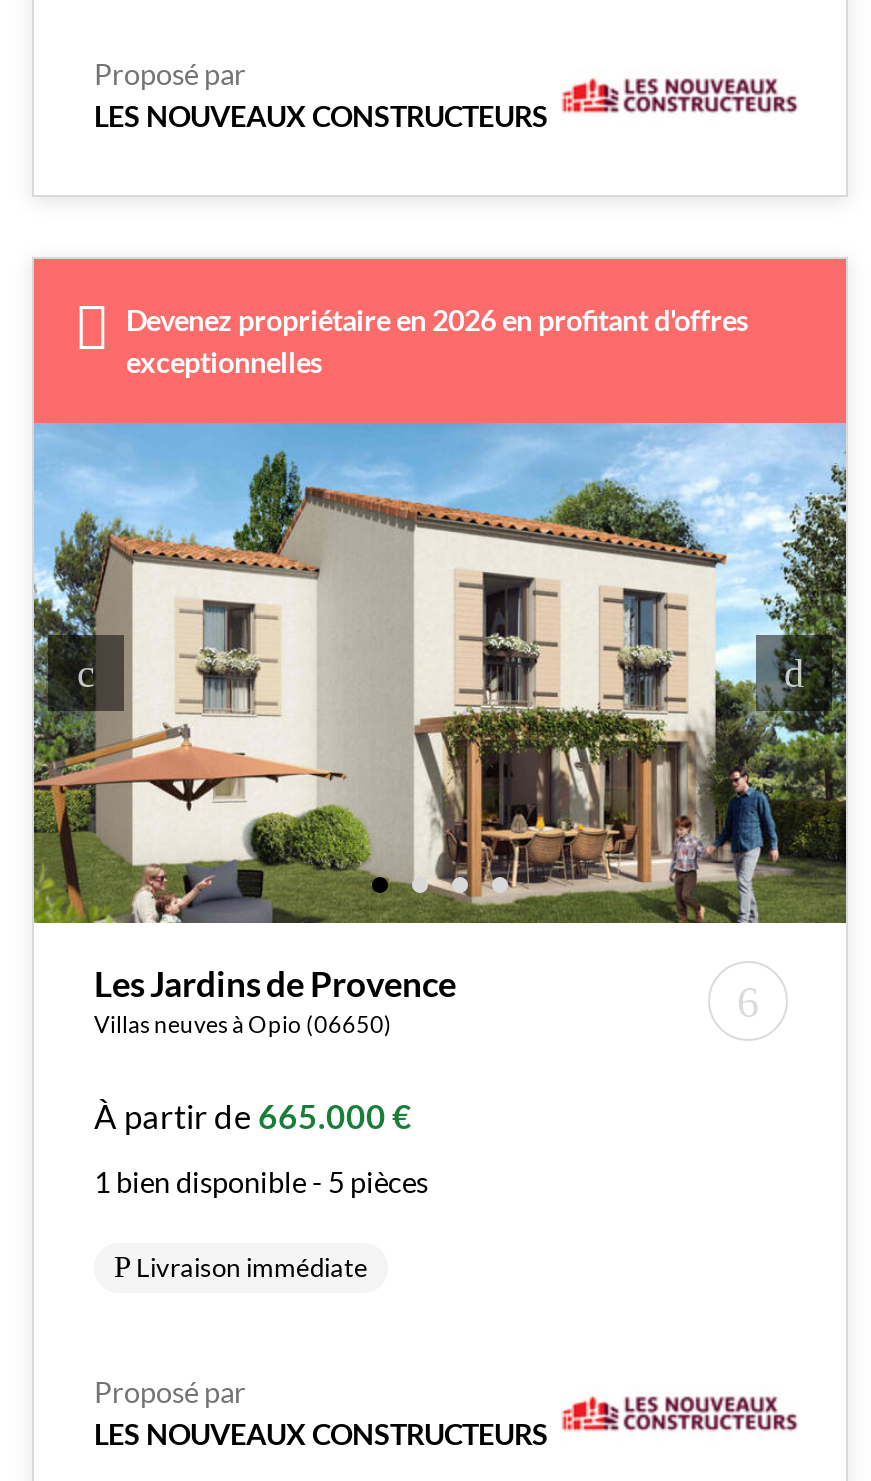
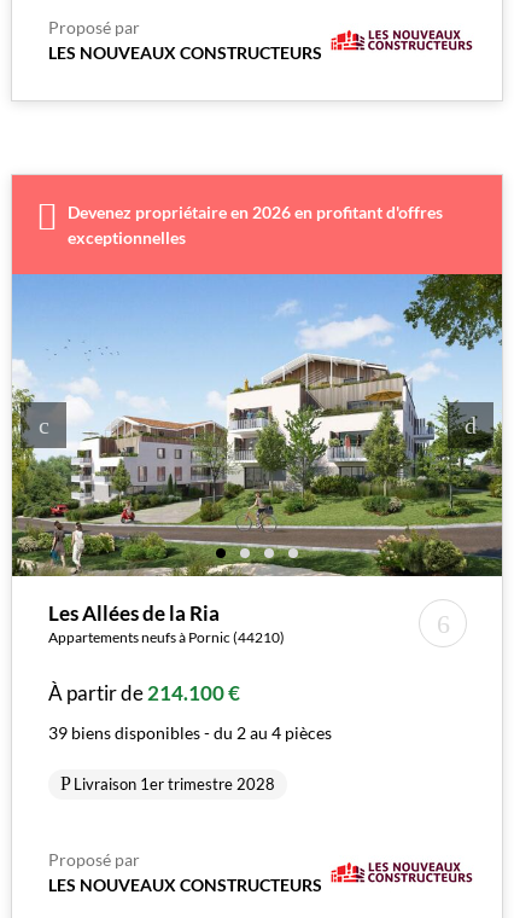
[32,421,848,1037] [image] | Les Jardins de Provence | Villas neuves à Opio (06650) -> [12,273,503,645] [image] | Les Allées de la Ria | Appartements neufs à Pornic (44210)
[94,1097,412,1137] À partir de 665.000 € -> [48,681,240,705] À partir de 214.100 €
[94,1165,428,1199] 1 bien disponible - 5 pièces -> [48,722,332,743] 39 biens disponibles - du 2 au 4 pièces
[136,1251,368,1283] Livraison immédiate -> [74,774,275,794] Livraison 1er trimestre 2028

